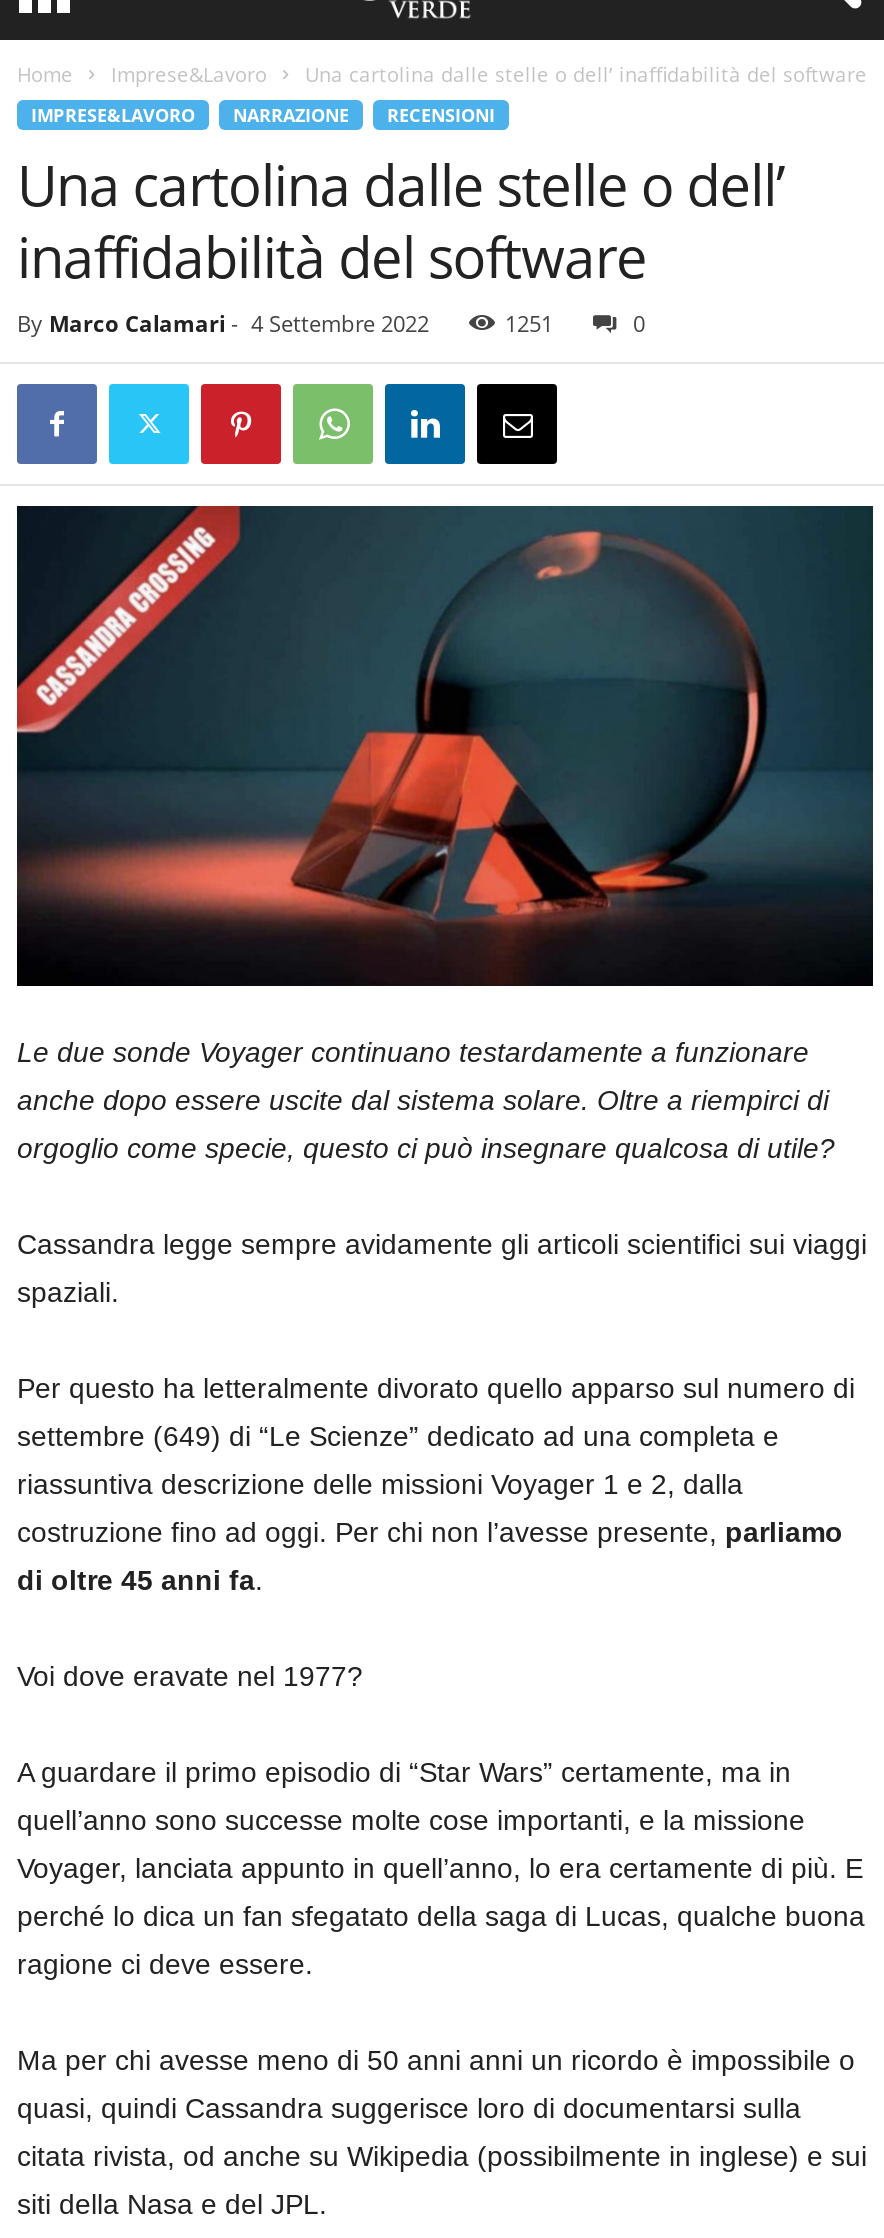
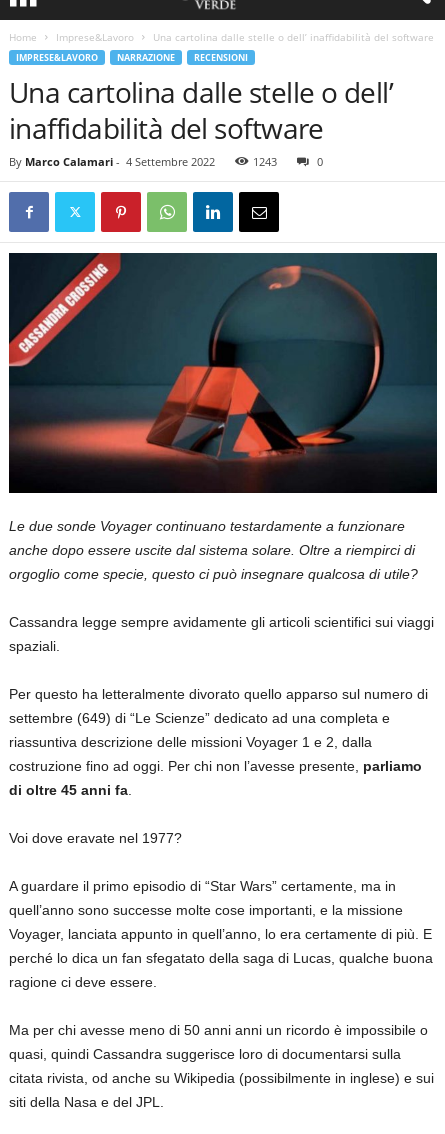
[505,308,553,338] 1251 -> [253,154,277,169] 1243

